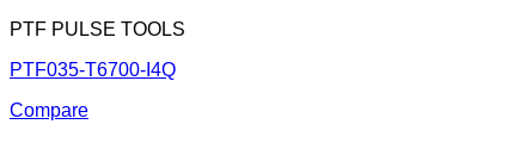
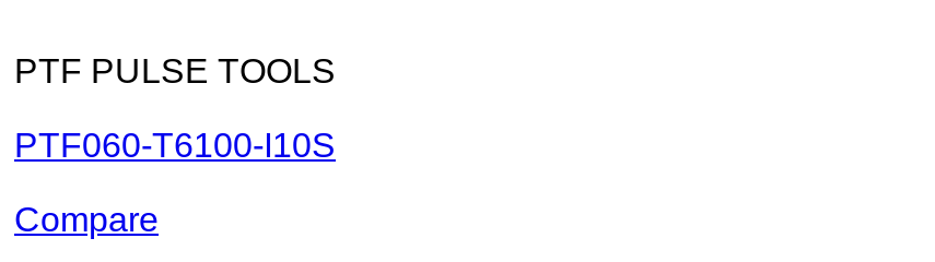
[10,60,176,80] PTF035-T6700-I4Q -> [14,127,336,164] PTF060-T6100-I10S

